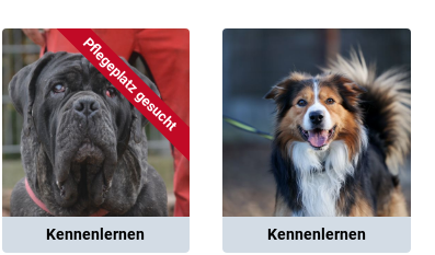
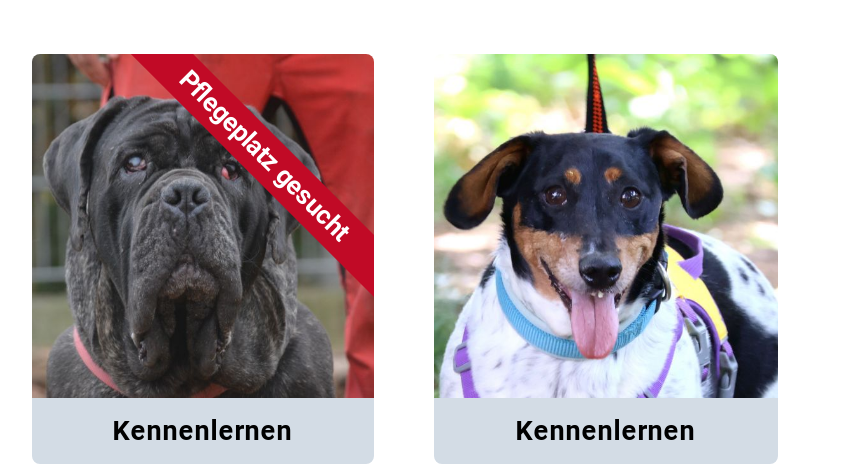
[221,27,412,218] [image] -> [432,52,780,400] [image]

